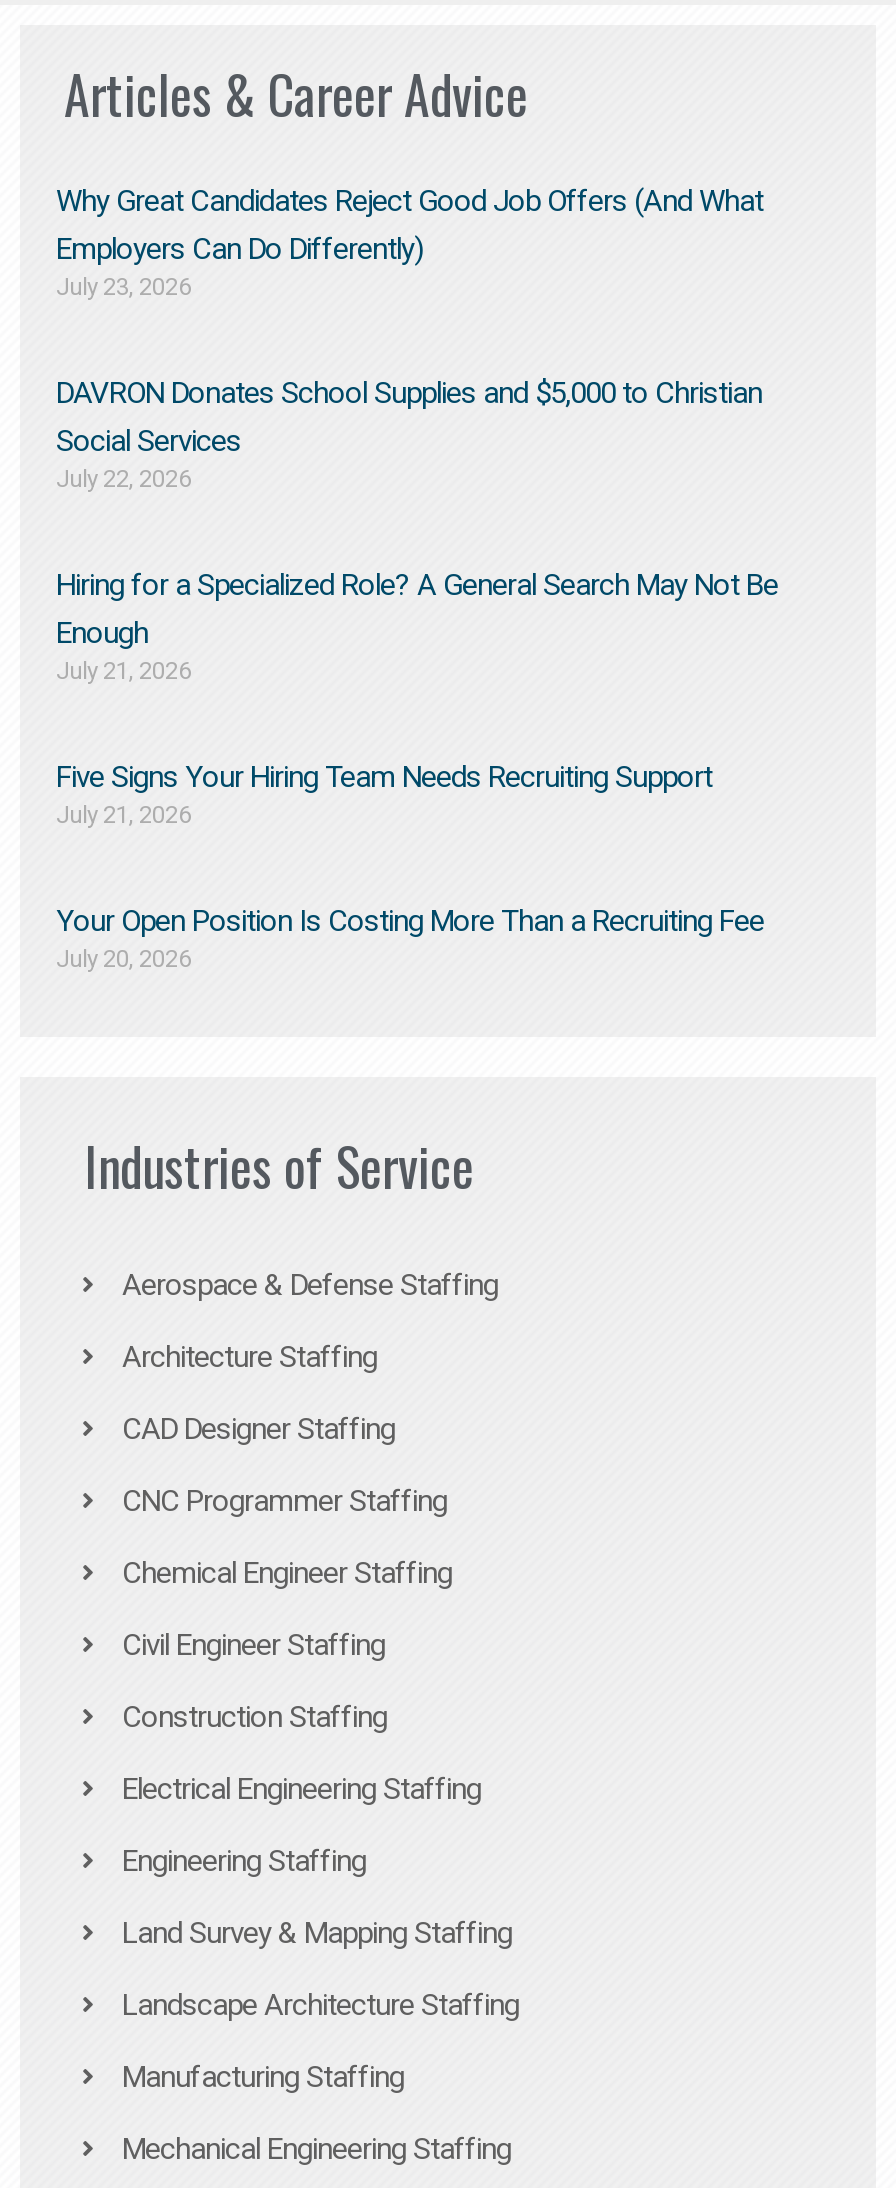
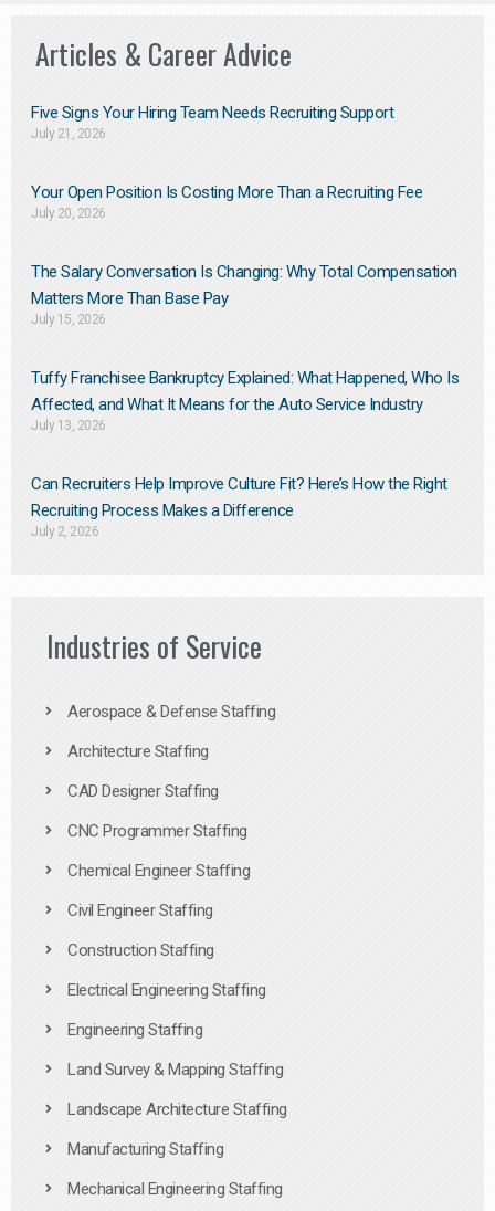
[56,182,778,684] Why Great Candidates Reject Good Job Offers (And What | Employers Can Do Differently) | July 23, 2026 | DAVRON Donates School Supplies and $5,000 to Christian | Social Services | July 22, 2026 | Hiring for a Specialized Role? A General Search May Not Be | Enough | July 21, 2026 -> none
moved [56,758,764,972] -> [31,103,422,221]: Five Signs Your Hiring Team Needs Recruiting Support | July 21, 2026 | Your Open Position Is Costing More Than a Recruiting Fee | July 20, 2026
none -> [31,262,459,539] The Salary Conversation Is Changing: Why Total Compensation | Matters More Than Base Pay | July 15, 2026 | Tuffy Franchisee Bankruptcy Explained: What Happened, Who Is | Affected, and What It Means for the Auto Service Industry | July 13, 2026 | Can Recruiters Help Improve Culture Fit? Here’s How the Right | Recruiting Process Makes a Difference | July 2, 2026

